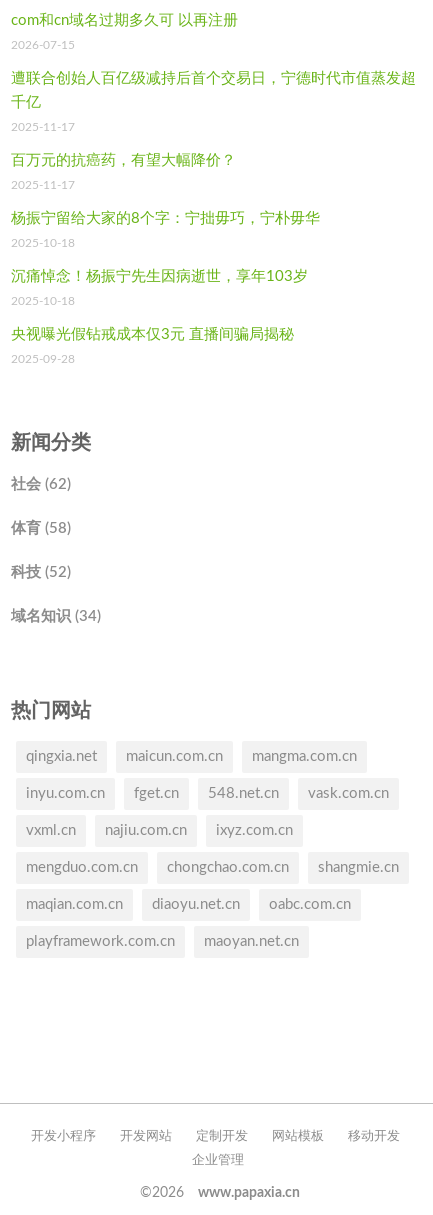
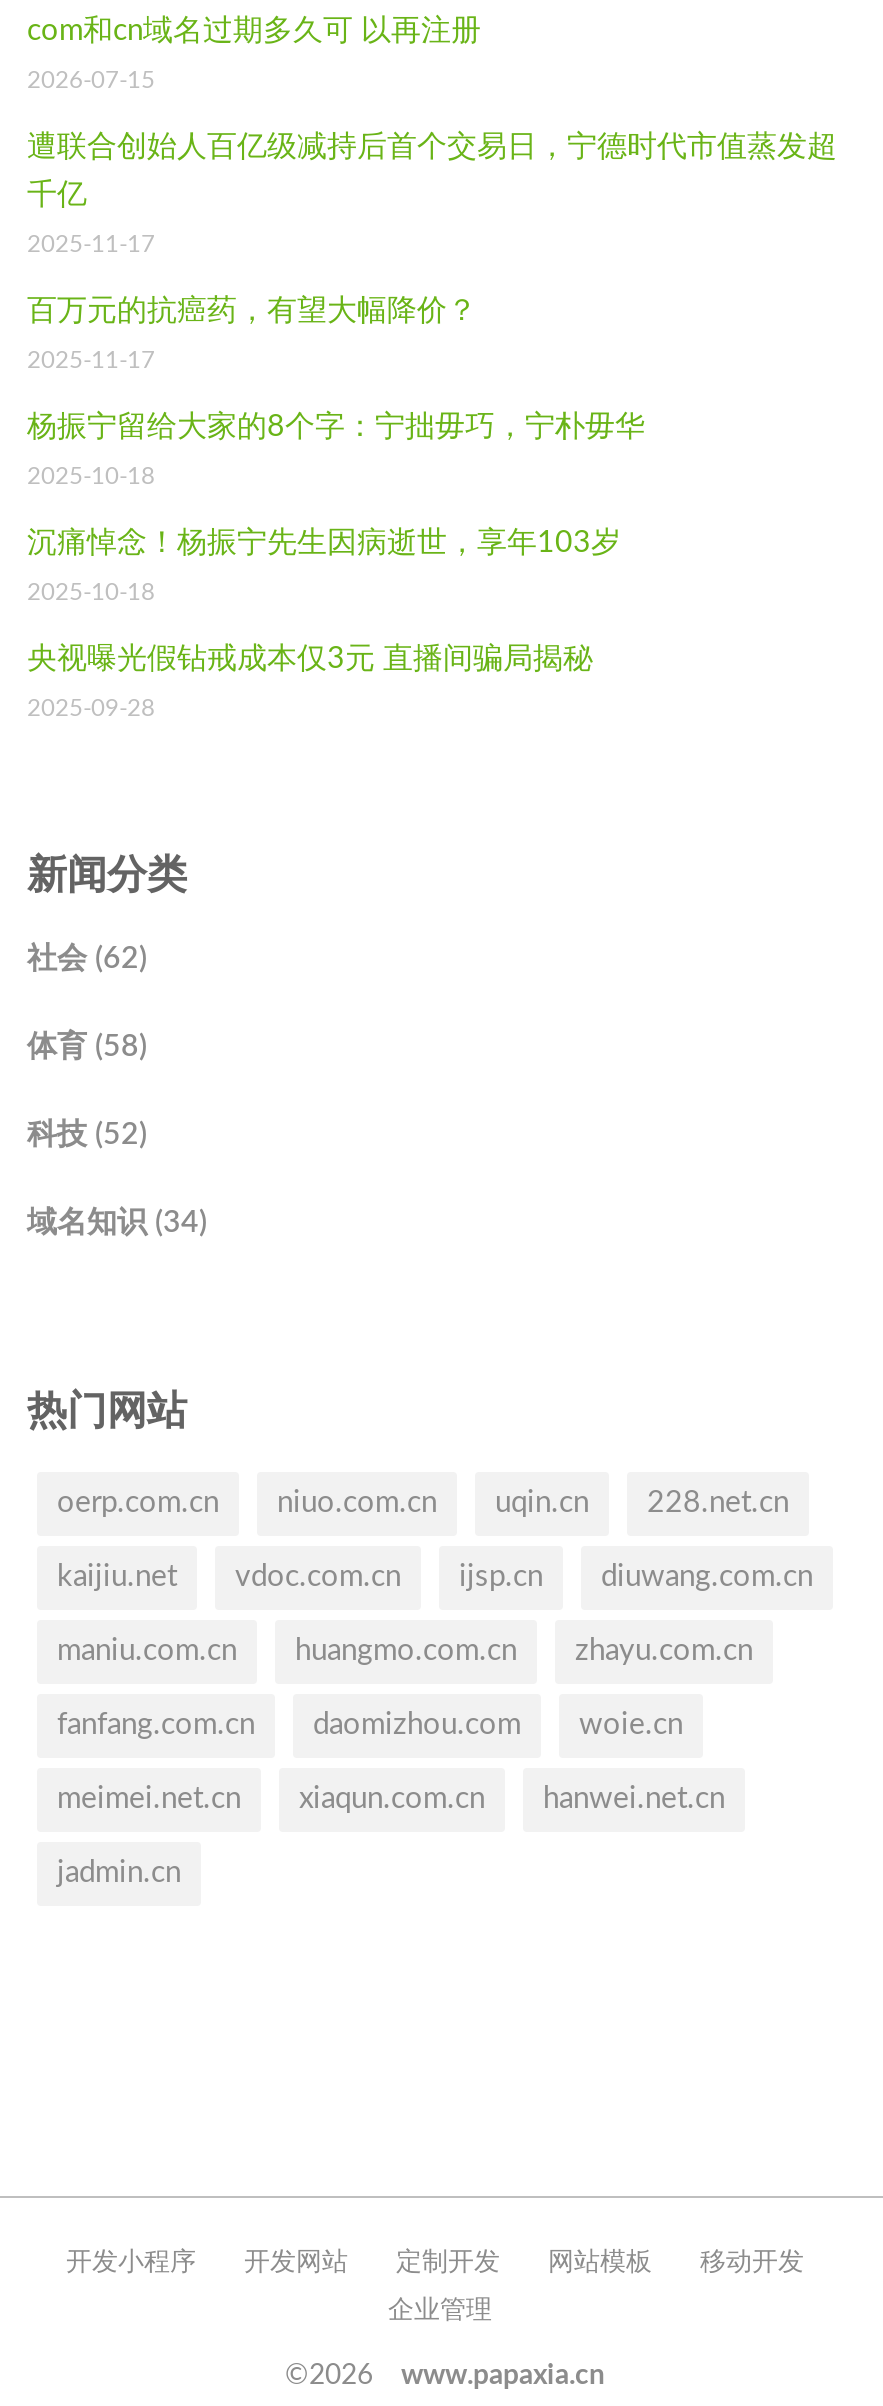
[26,748,357,763] qingxia.net | maicun.com.cn | mangma.com.cn -> [57,1487,789,1517] oerp.com.cn | niuo.com.cn | uqin.cn | 228.net.cn
[26,785,389,800] inyu.com.cn | fget.cn | 548.net.cn | vask.com.cn -> [57,1561,813,1591] kaijiu.net | vdoc.com.cn | ijsp.cn | diuwang.com.cn
[26,822,293,837] vxml.cn | najiu.com.cn | ixyz.com.cn -> [57,1635,753,1665] maniu.com.cn | huangmo.com.cn | zhayu.com.cn
[26,859,399,874] mengduo.com.cn | chongchao.com.cn | shangmie.cn -> [57,1709,683,1739] fanfang.com.cn | daomizhou.com | woie.cn
[26,896,351,911] maqian.com.cn | diaoyu.net.cn | oabc.com.cn -> [57,1783,725,1813] meimei.net.cn | xiaqun.com.cn | hanwei.net.cn
[26,933,299,948] playframework.com.cn | maoyan.net.cn -> [57,1857,181,1887] jadmin.cn

